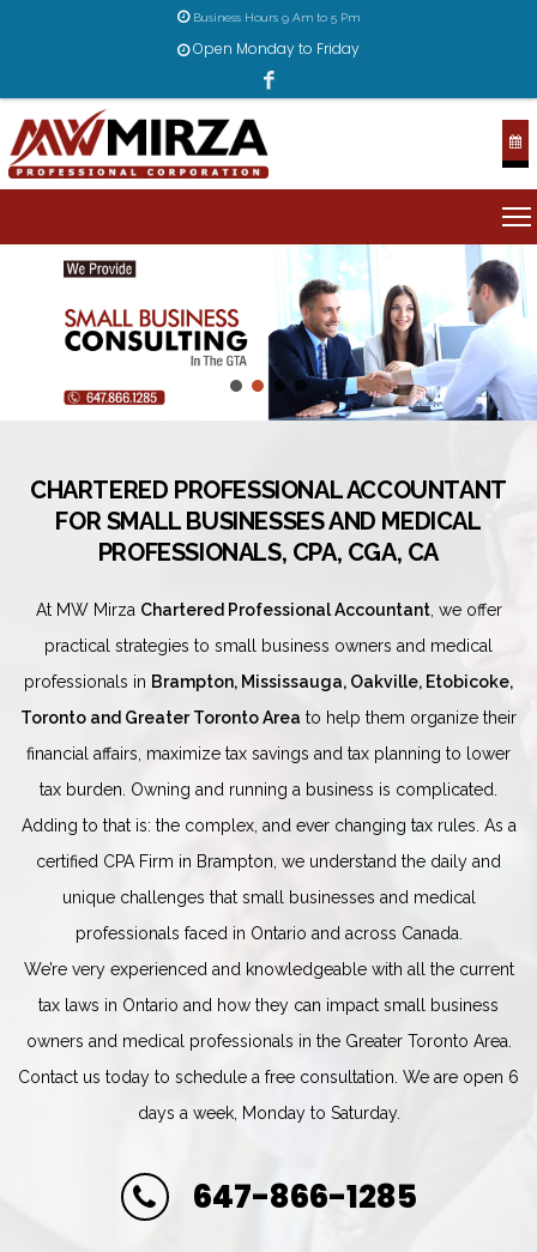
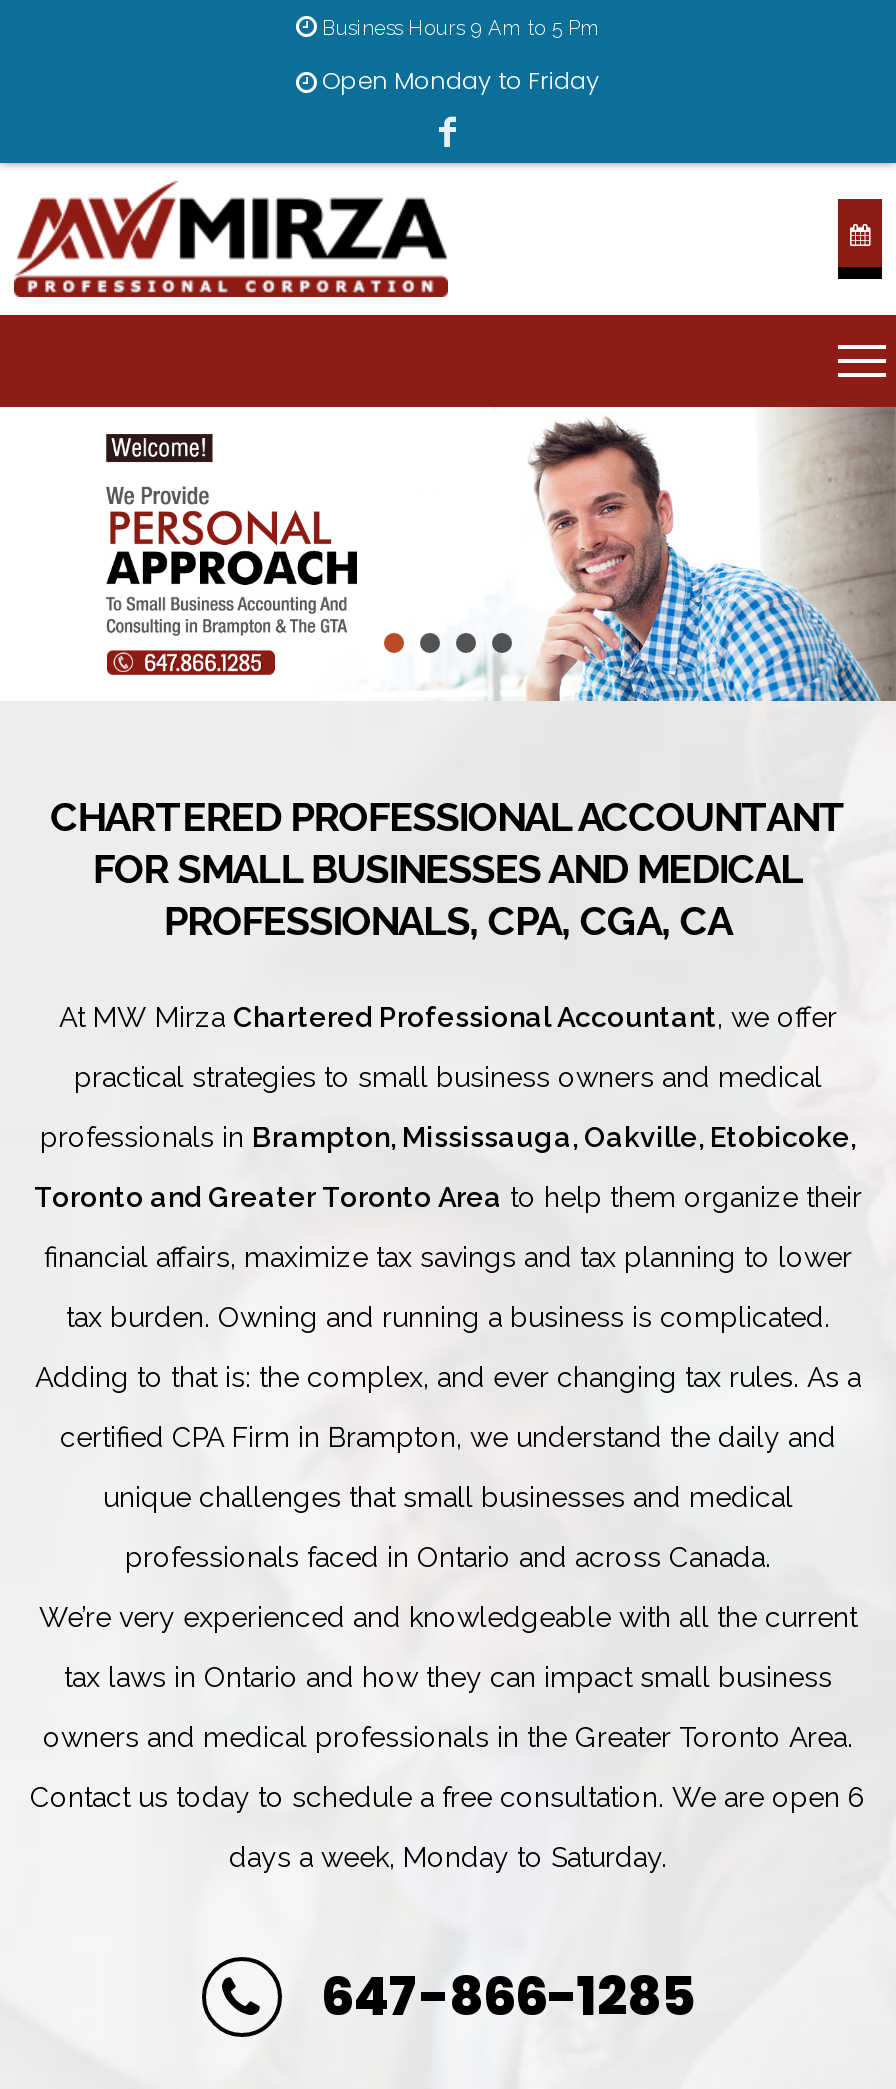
[65,243,533,422] [image] -> [106,407,890,703] [image]

